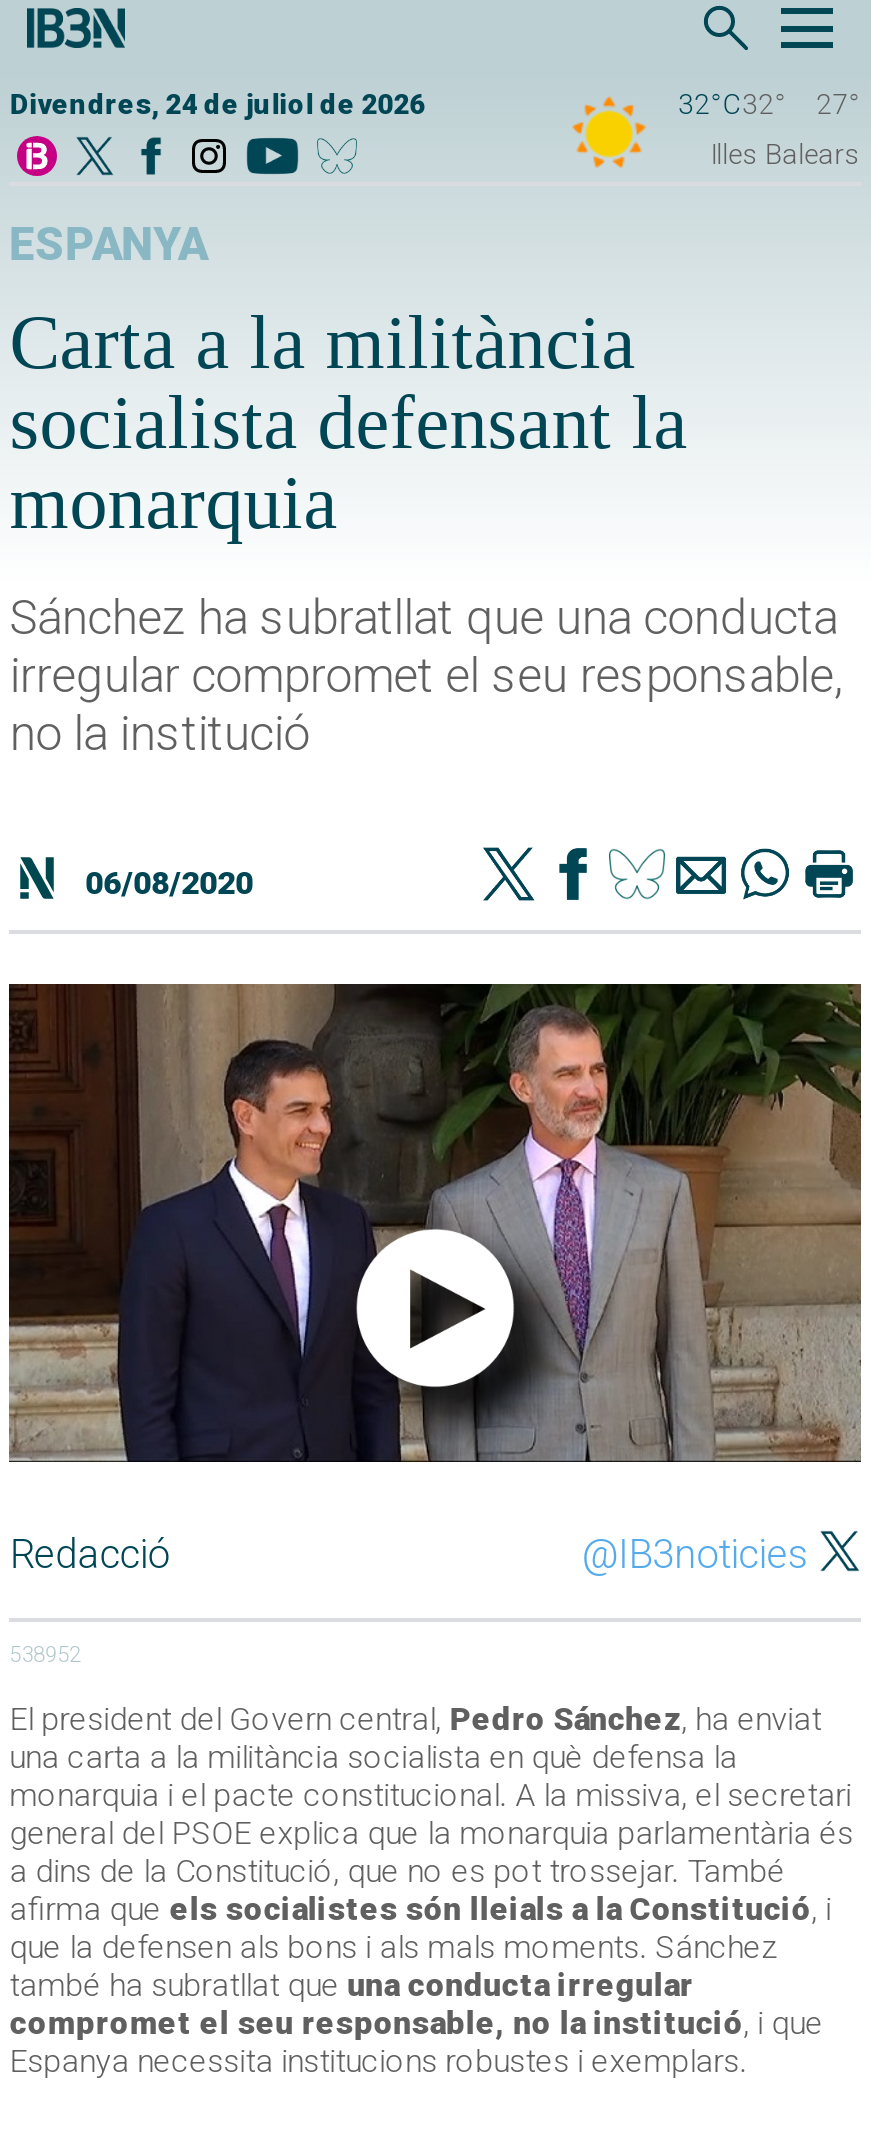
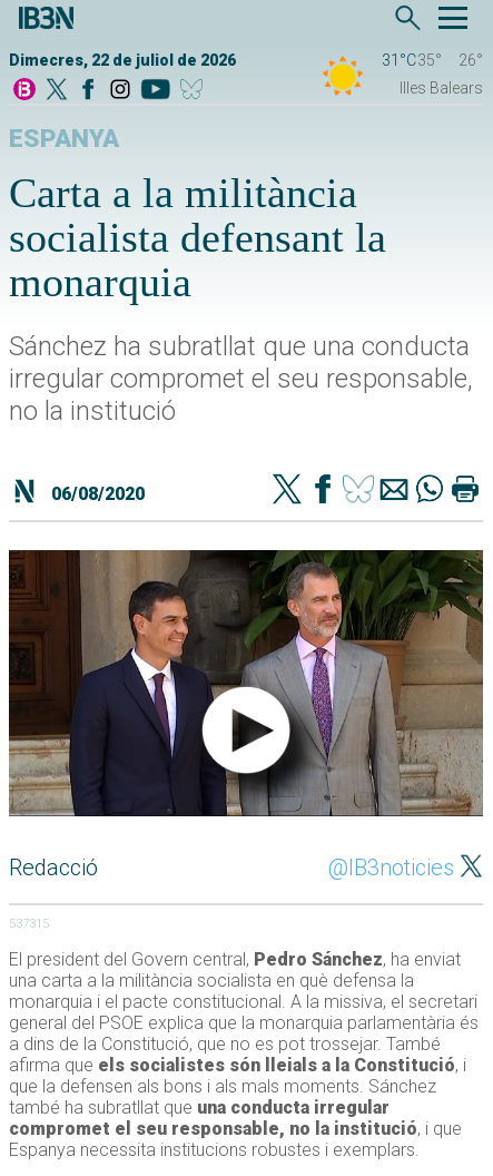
[9,88,861,120] Divendres, 24 de juliol de 2026 | 32°C32° | 27° -> [9,51,483,69] Dimecres, 22 de juliol de 2026 | 31°C35° | 26°
[9,1643,81,1669] 538952 -> [9,917,49,932] 537315

